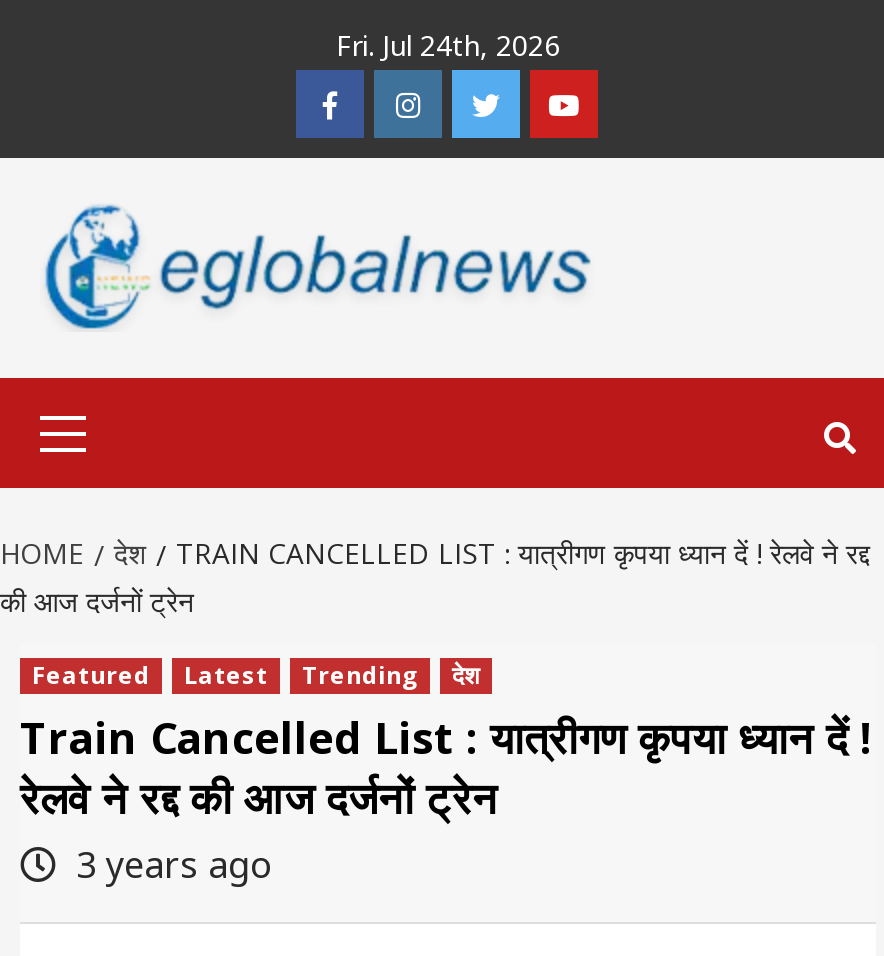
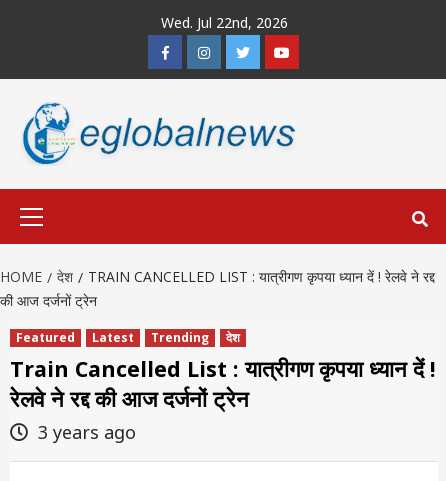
[336,26,560,64] Fri. Jul 24th, 2026 -> [160,13,287,32] Wed. Jul 22nd, 2026

